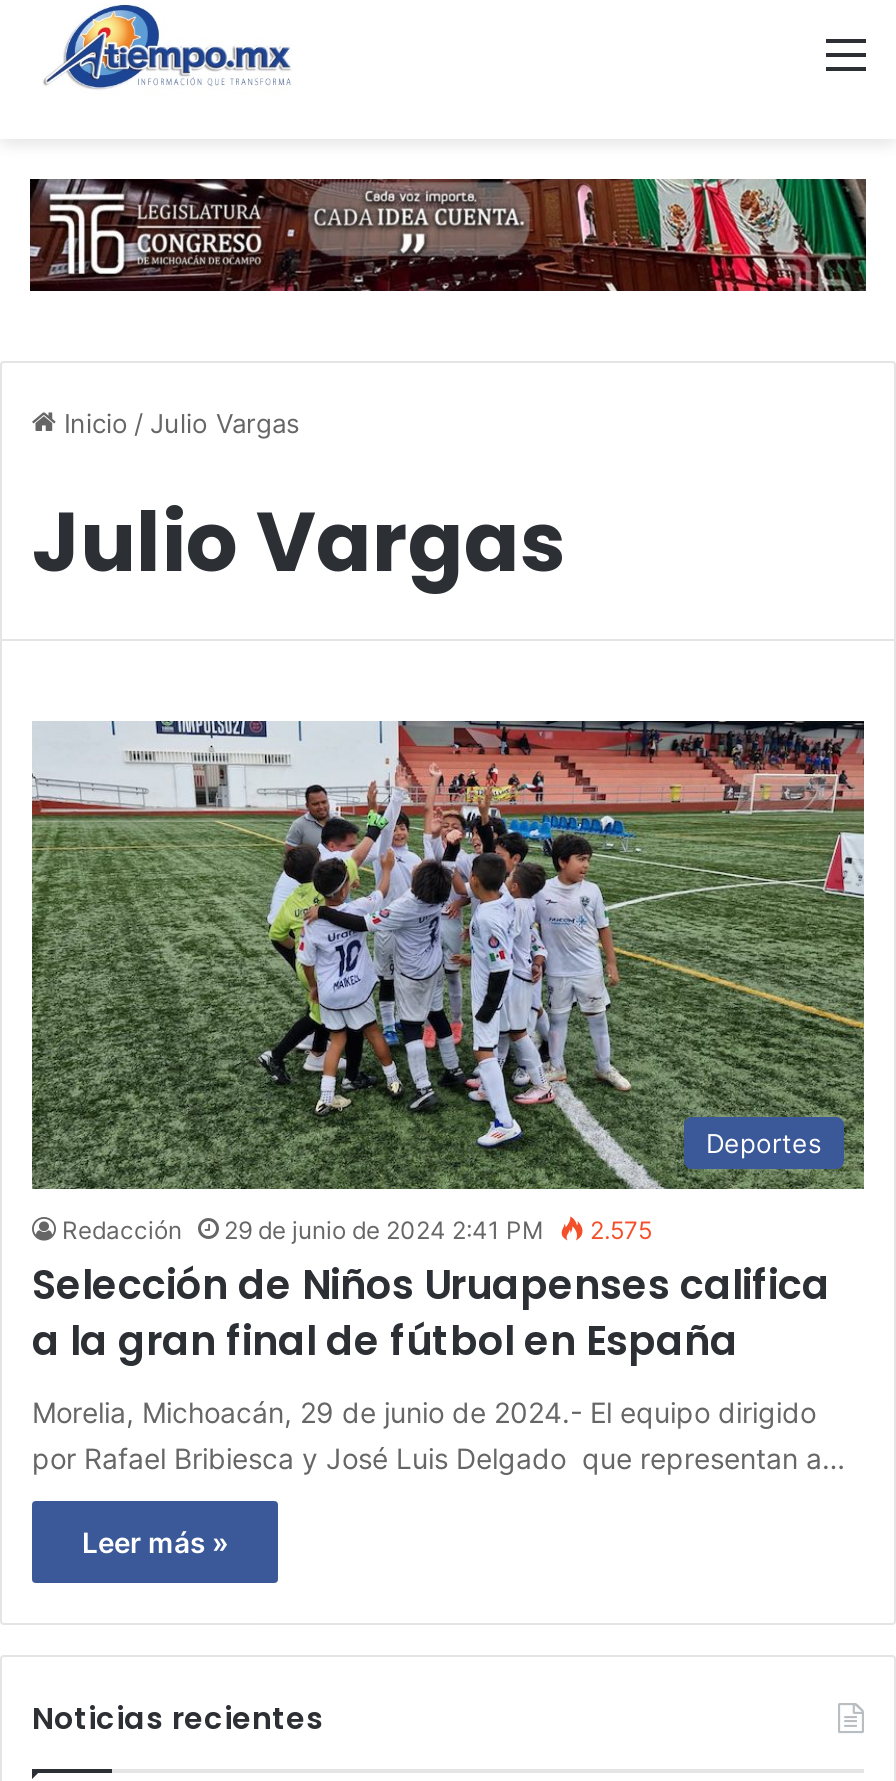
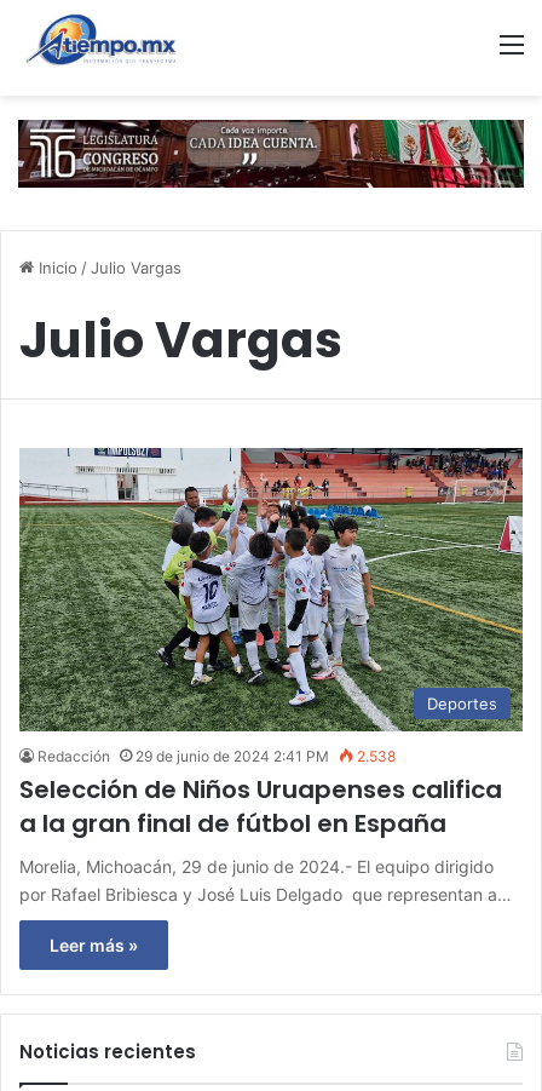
[62,1214,652,1244] Redacción 29 de junio de 2024 2:41 PM 2.575 -> [38,747,396,765] Redacción 29 de junio de 2024 2:41 PM 2.538

